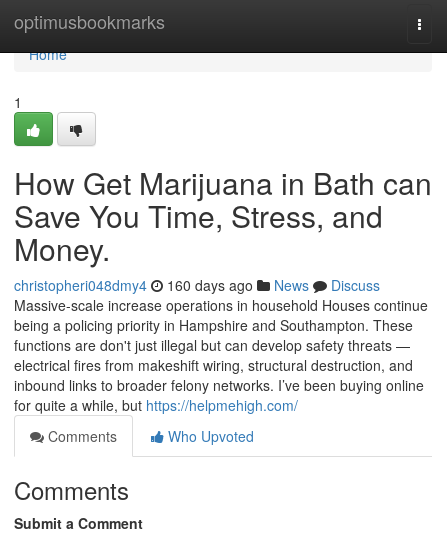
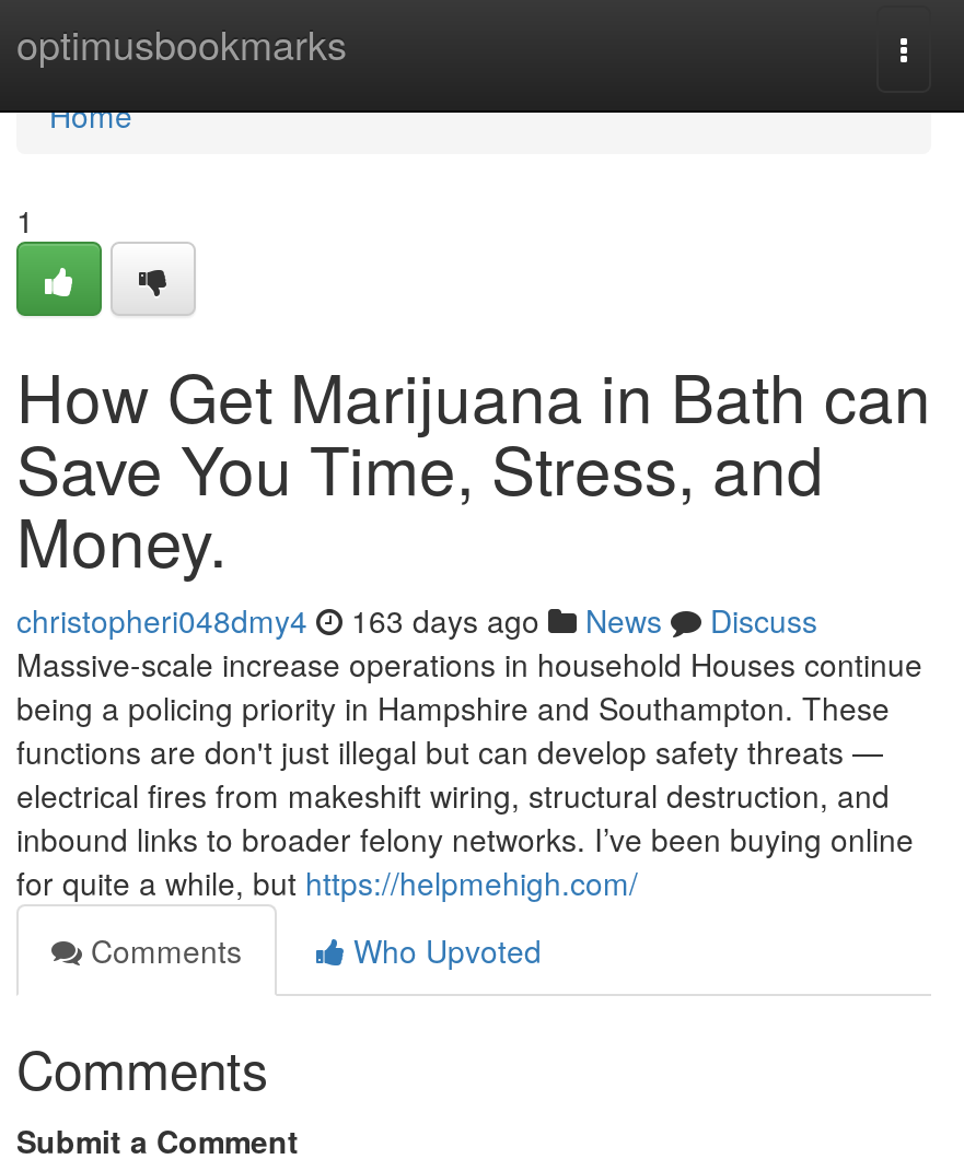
[14,275,380,295] christopheri048dmy4 160 days ago News Discuss -> [16,598,817,642] christopheri048dmy4 163 days ago News Discuss

